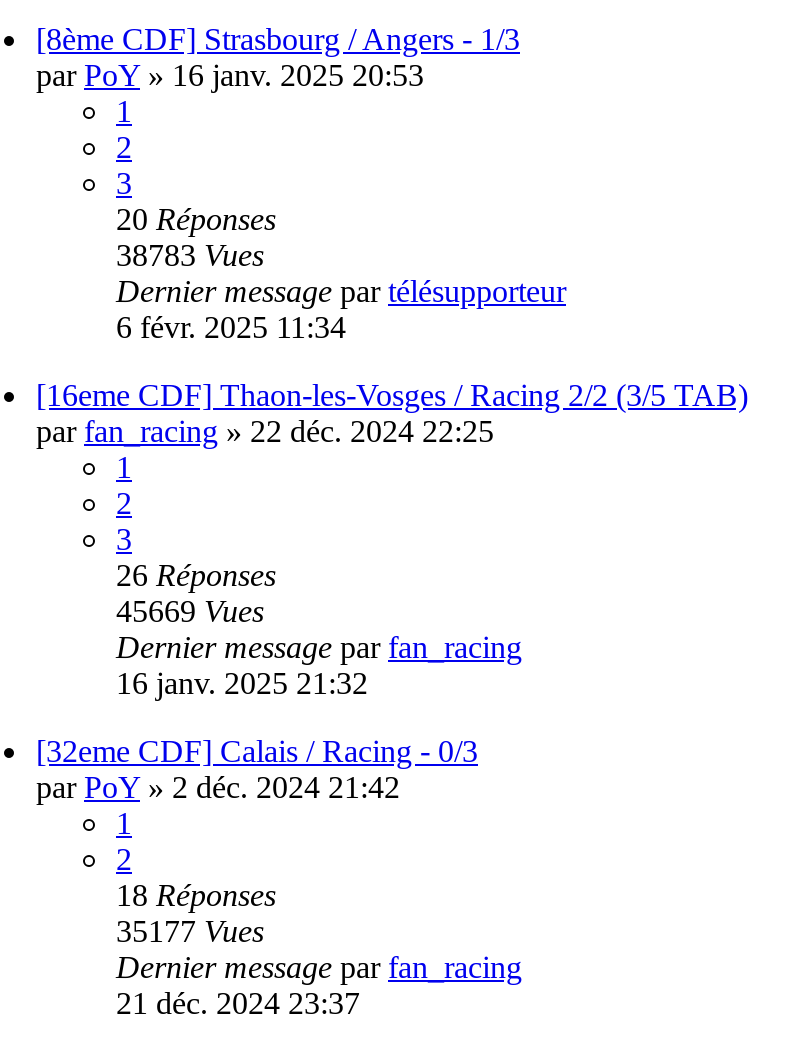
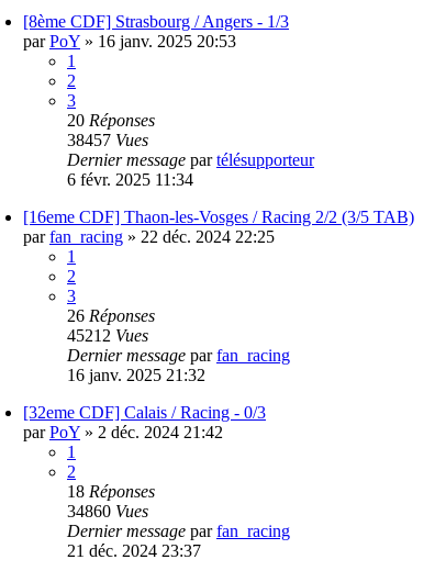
[116,238,264,272] 38783 Vues -> [67,130,148,149] 38457 Vues
[116,594,264,628] 45669 Vues -> [67,326,148,345] 45212 Vues
[116,914,264,948] 35177 Vues -> [67,502,148,520] 34860 Vues

